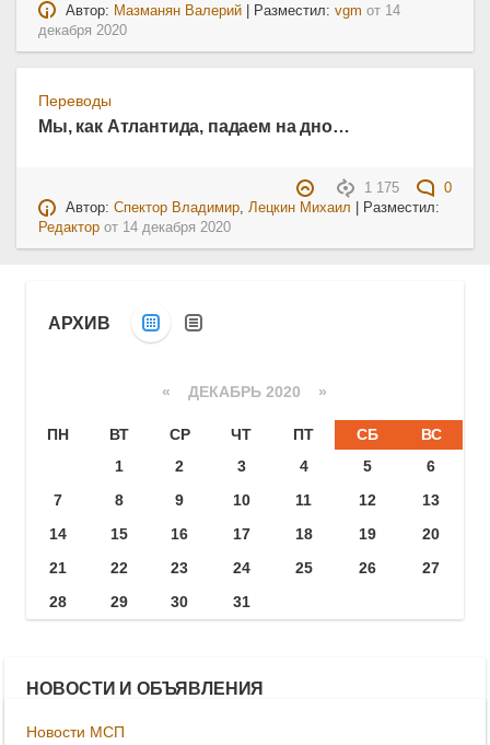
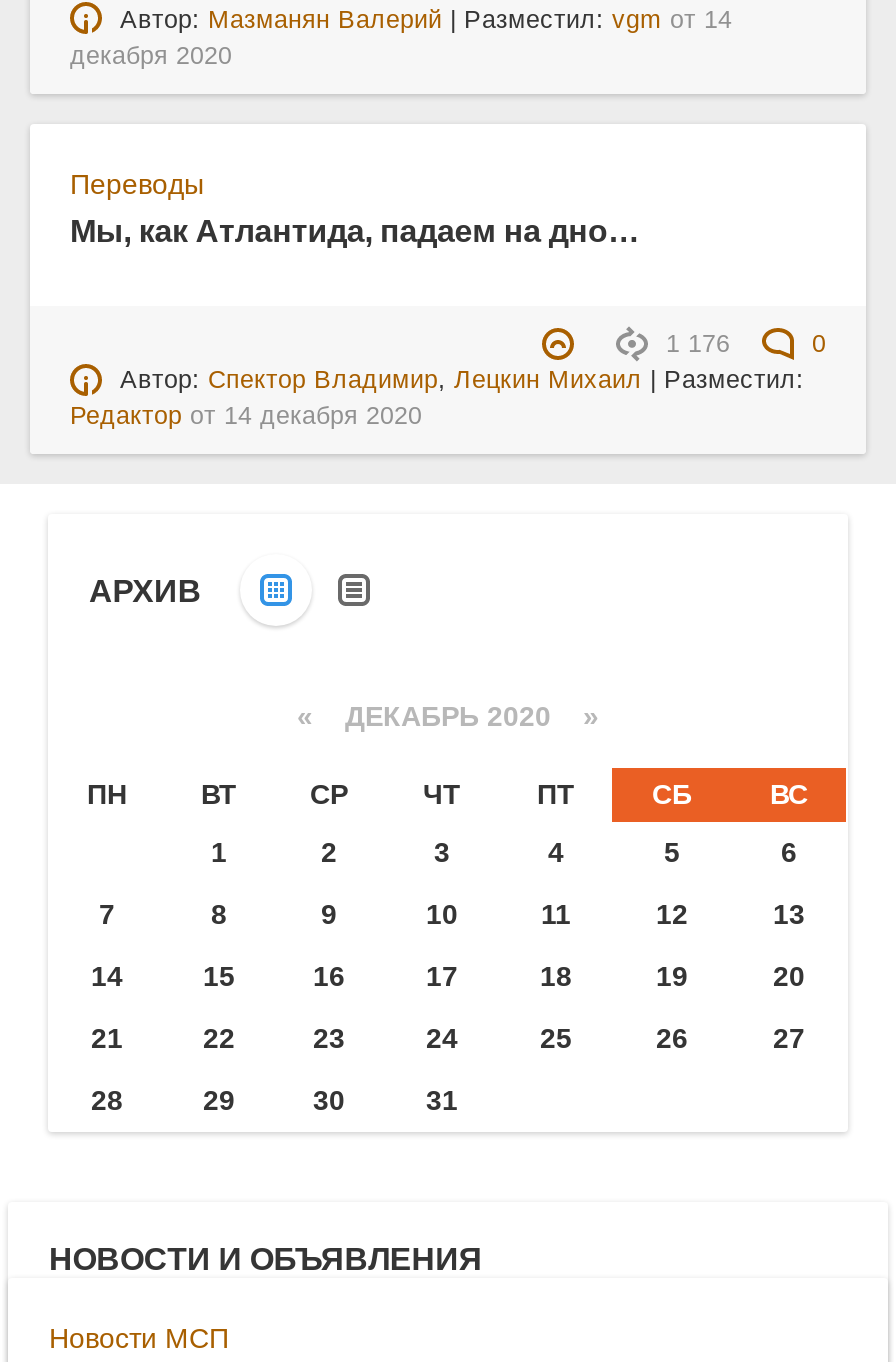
[360,181,399,196] 1 175 -> [658,331,730,359] 1 176

